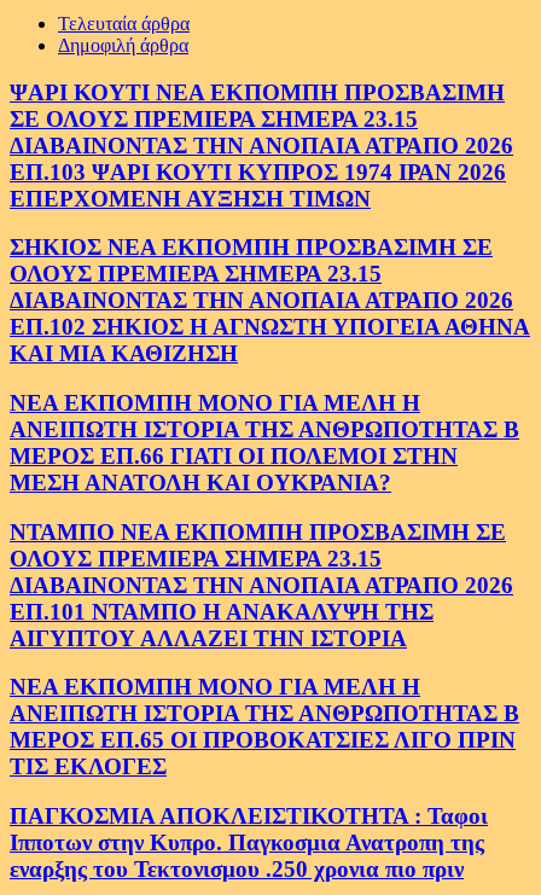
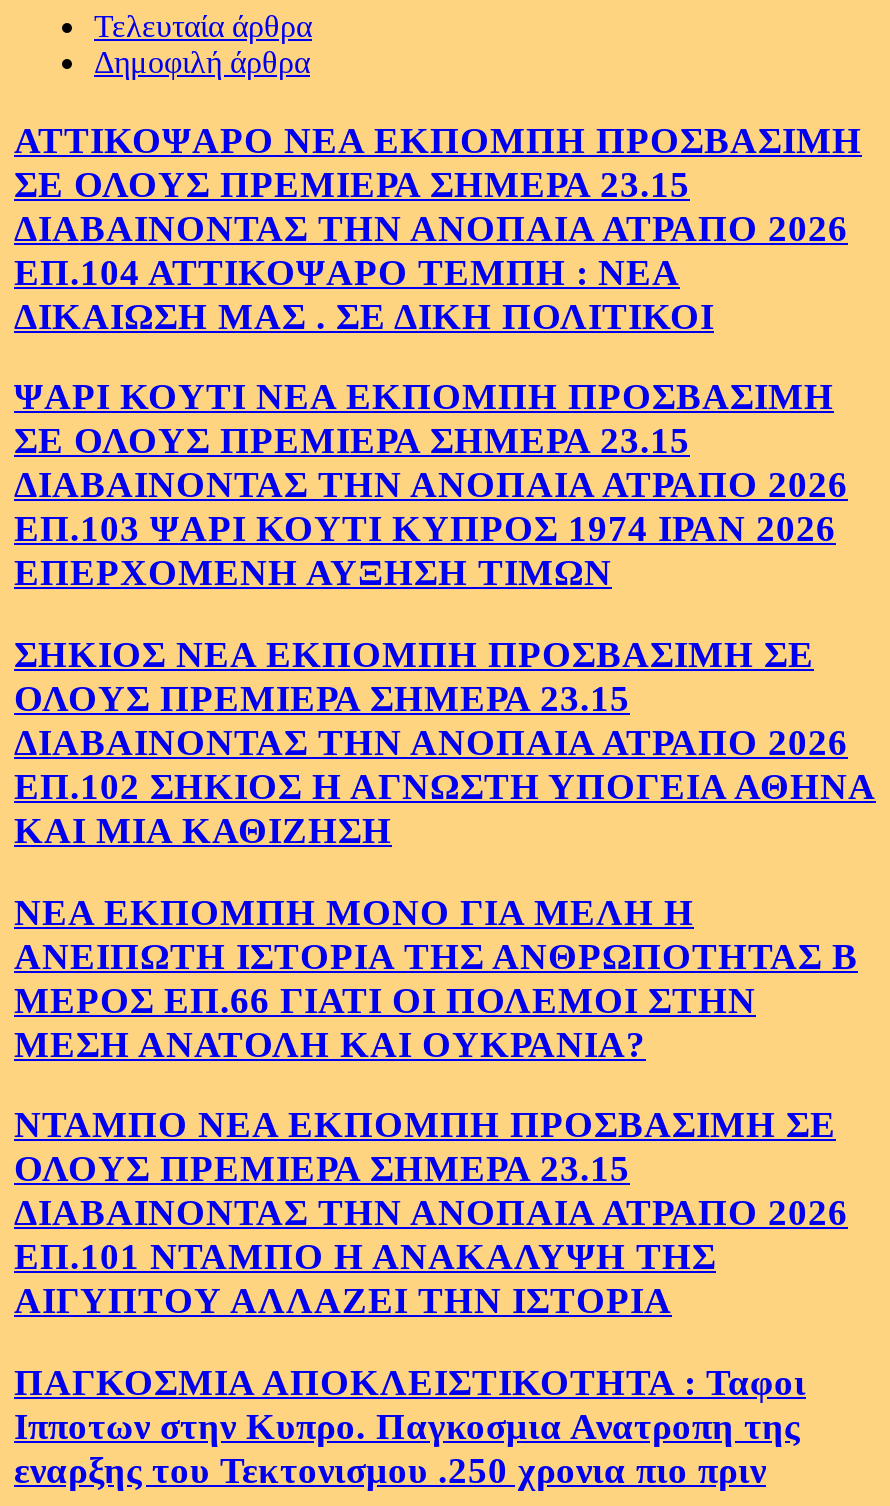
none -> [14,118,862,336] ΑΤΤΙΚΟΨΑΡΟ ΝΕΑ ΕΚΠΟΜΠΗ ΠΡΟΣΒΑΣΙΜΗ | ΣΕ ΟΛΟΥΣ ΠΡΕΜΙΕΡΑ ΣΗΜΕΡΑ 23.15 | ΔΙΑΒΑΙΝΟΝΤΑΣ ΤΗΝ ΑΝΟΠΑΙΑ ΑΤΡΑΠΟ 2026 | ΕΠ.104 ΑΤΤΙΚΟΨΑΡΟ ΤΕΜΠΗ : ΝΕΑ | ΔΙΚΑΙΩΣΗ ΜΑΣ . ΣΕ ΔΙΚΗ ΠΟΛΙΤΙΚΟΙ
moved [10,79,530,651] -> [14,376,876,1322]: ΨΑΡΙ ΚΟΥΤΙ ΝΕΑ ΕΚΠΟΜΠΗ ΠΡΟΣΒΑΣΙΜΗ | ΣΕ ΟΛΟΥΣ ΠΡΕΜΙΕΡΑ ΣΗΜΕΡΑ 23.15 | ΔΙΑΒΑΙΝΟΝΤΑΣ ΤΗΝ ΑΝΟΠΑΙΑ ΑΤΡΑΠΟ 2026 | ... | ΕΠ.101 ΝΤΑΜΠΟ Η ΑΝΑΚΑΛΥΨΗ ΤΗΣ | ΑΙΓΥΠΤΟΥ ΑΛΛΑΖΕΙ ΤΗΝ ΙΣΤΟΡΙΑ
[10,674,519,780] ΝΕΑ ΕΚΠΟΜΠΗ ΜΟΝΟ ΓΙΑ ΜΕΛΗ Η | ΑΝΕΙΠΩΤΗ ΙΣΤΟΡΙΑ ΤΗΣ ΑΝΘΡΩΠΟΤΗΤΑΣ Β | ΜΕΡΟΣ ΕΠ.65 ΟΙ ΠΡΟΒΟΚΑΤΣΙΕΣ ΛΙΓΟ ΠΡΙΝ | ΤΙΣ ΕΚΛΟΓΕΣ -> none

